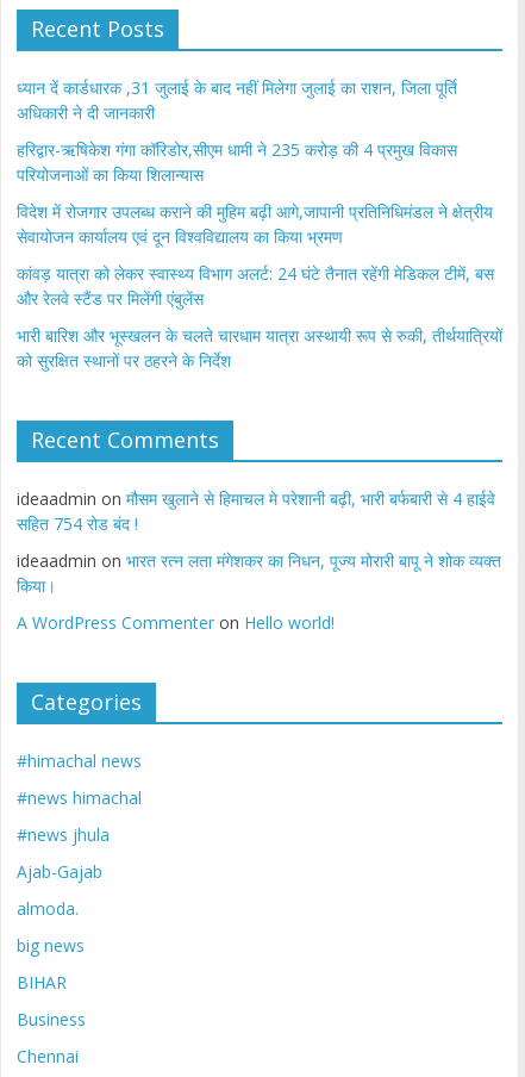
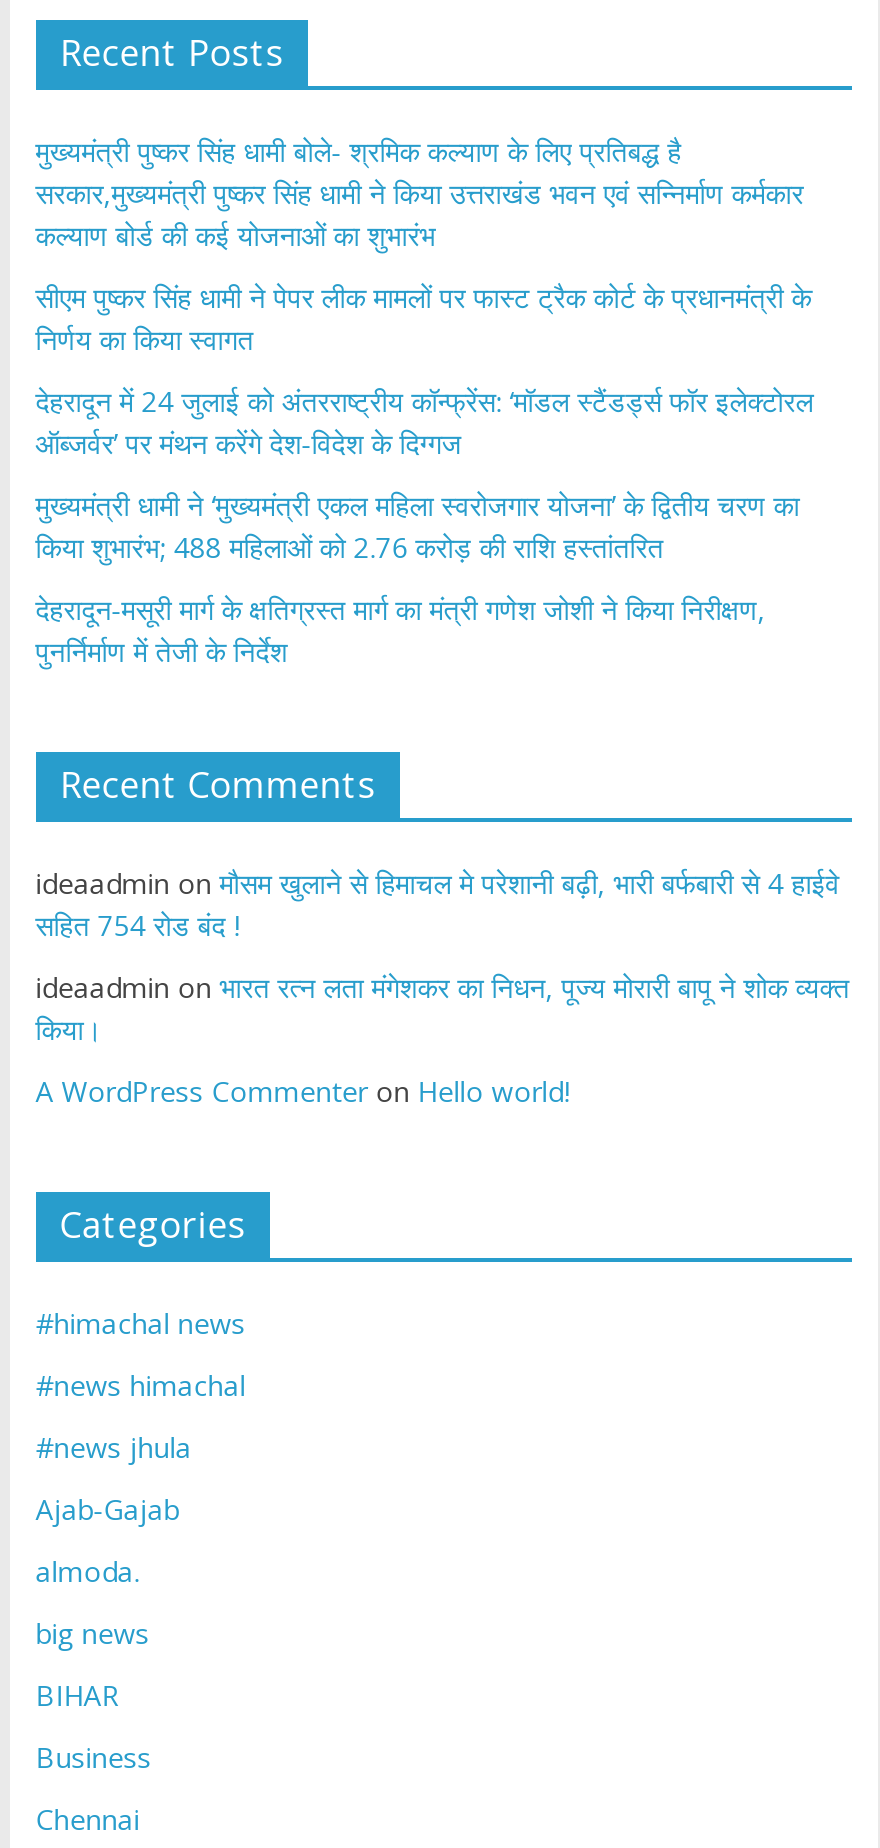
[16,77,457,124] ध्यान दें कार्डधारक ,31 जुलाई के बाद नहीं मिलेगा जुलाई का राशन, जिला पूर्ति | अधिकारी ने दी जानकारी -> [36,133,804,255] मुख्यमंत्री पुष्कर सिंह धामी बोले- श्रमिक कल्याण के लिए प्रतिबद्ध है | सरकार,मुख्यमंत्री पुष्कर सिंह धामी ने किया उत्तराखंड भवन एवं सन्निर्माण कर्मकार | कल्याण बोर्ड की कई योजनाओं का शुभारंभ
[16,139,457,186] हरिद्वार-ऋषिकेश गंगा कॉरिडोर,सीएम धामी ने 235 करोड़ की 4 प्रमुख विकास | परियोजनाओं का किया शिलान्यास -> [36,279,812,359] सीएम पुष्कर सिंह धामी ने पेपर लीक मामलों पर फास्ट ट्रैक कोर्ट के प्रधानमंत्री के | निर्णय का किया स्वागत
[16,201,493,248] विदेश में रोजगार उपलब्ध कराने की मुहिम बढ़ी आगे,जापानी प्रतिनिधिमंडल ने क्षेत्रीय | सेवायोजन कार्यालय एवं दून विश्वविद्यालय का किया भ्रमण -> [36,383,814,463] देहरादून में 24 जुलाई को अंतरराष्ट्रीय कॉन्फ्रेंस: ‘मॉडल स्टैंडर्ड्स फॉर इलेक्टोरल | ऑब्जर्वर’ पर मंथन करेंगे देश-विदेश के दिग्गज
[16,263,494,310] कांवड़ यात्रा को लेकर स्वास्थ्य विभाग अलर्ट: 24 घंटे तैनात रहेंगी मेडिकल टीमें, बस | और रेलवे स्टैंड पर मिलेंगी एंबुलेंस -> [36,487,800,567] मुख्यमंत्री धामी ने ‘मुख्यमंत्री एकल महिला स्वरोजगार योजना’ के द्वितीय चरण का | किया शुभारंभ; 488 महिलाओं को 2.76 करोड़ की राशि हस्तांतरित
[16,325,502,372] भारी बारिश और भूस्खलन के चलते चारधाम यात्रा अस्थायी रूप से रुकी, तीर्थयात्रियों | को सुरक्षित स्थानों पर ठहरने के निर्देश -> [36,591,766,671] देहरादून-मसूरी मार्ग के क्षतिग्रस्त मार्ग का मंत्री गणेश जोशी ने किया निरीक्षण, | पुनर्निर्माण में तेजी के निर्देश

